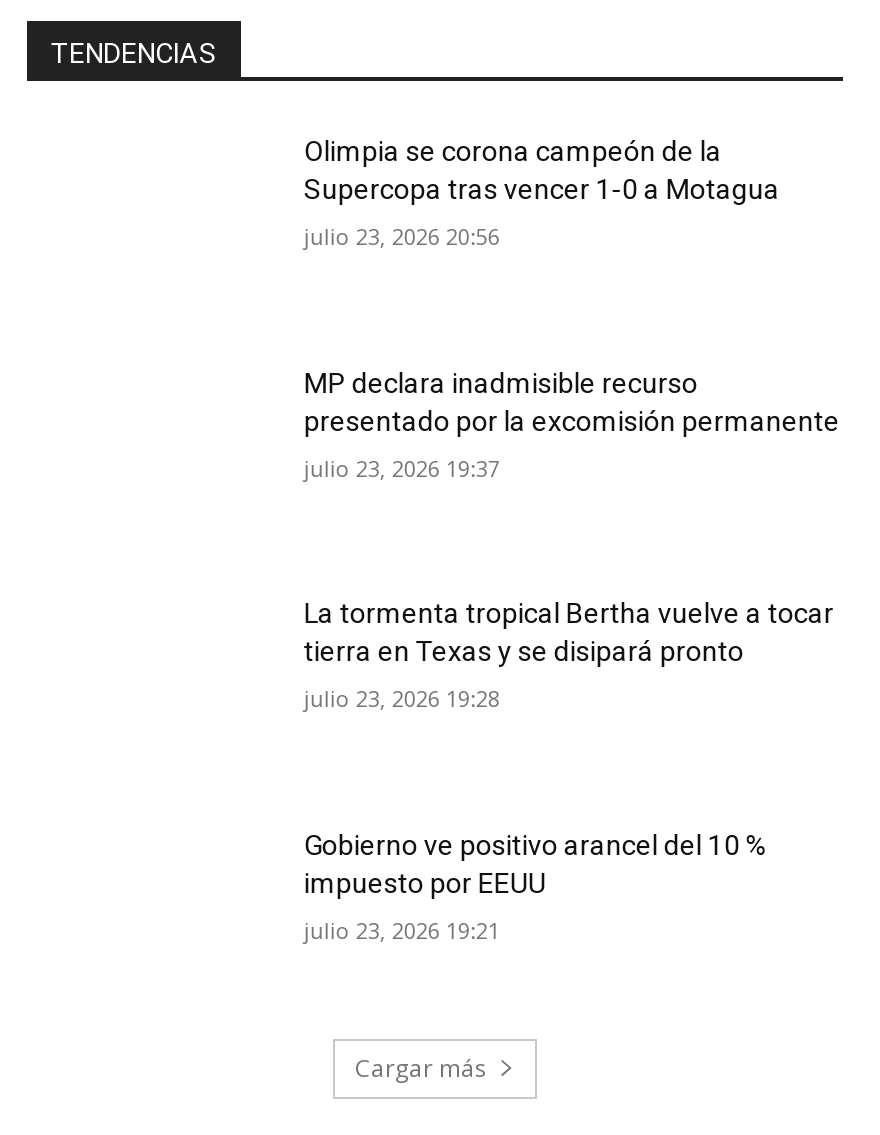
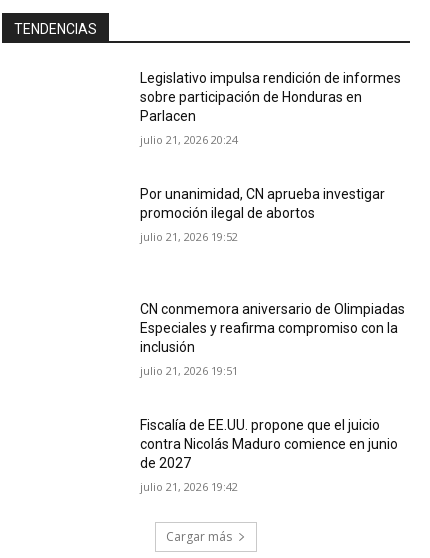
[304,135,780,205] Olimpia se corona campeón de la | Supercopa tras vencer 1-0 a Motagua -> [140,70,401,124] Legislativo impulsa rendición de informes | sobre participación de Honduras en | Parlacen
[304,221,500,251] julio 23, 2026 20:56 -> [140,132,238,147] julio 21, 2026 20:24
[304,367,840,437] MP declara inadmisible recurso | presentado por la excomisión permanente -> [140,186,385,221] Por unanimidad, CN aprueba investigar | promoción ilegal de abortos
[304,453,500,483] julio 23, 2026 19:37 -> [140,229,238,244] julio 21, 2026 19:52
[304,598,834,668] La tormenta tropical Bertha vuelve a tocar | tierra en Texas y se disipará pronto -> [140,301,405,355] CN conmemora aniversario de Olimpiadas | Especiales y reafirma compromiso con la | inclusión
[304,684,500,714] julio 23, 2026 19:28 -> [140,363,238,378] julio 21, 2026 19:51
[304,829,768,899] Gobierno ve positivo arancel del 10 % | impuesto por EEUU -> [140,417,398,471] Fiscalía de EE.UU. propone que el juicio | contra Nicolás Maduro comience en junio | de 2027
[304,915,500,945] julio 23, 2026 19:21 -> [140,479,238,494] julio 21, 2026 19:42

